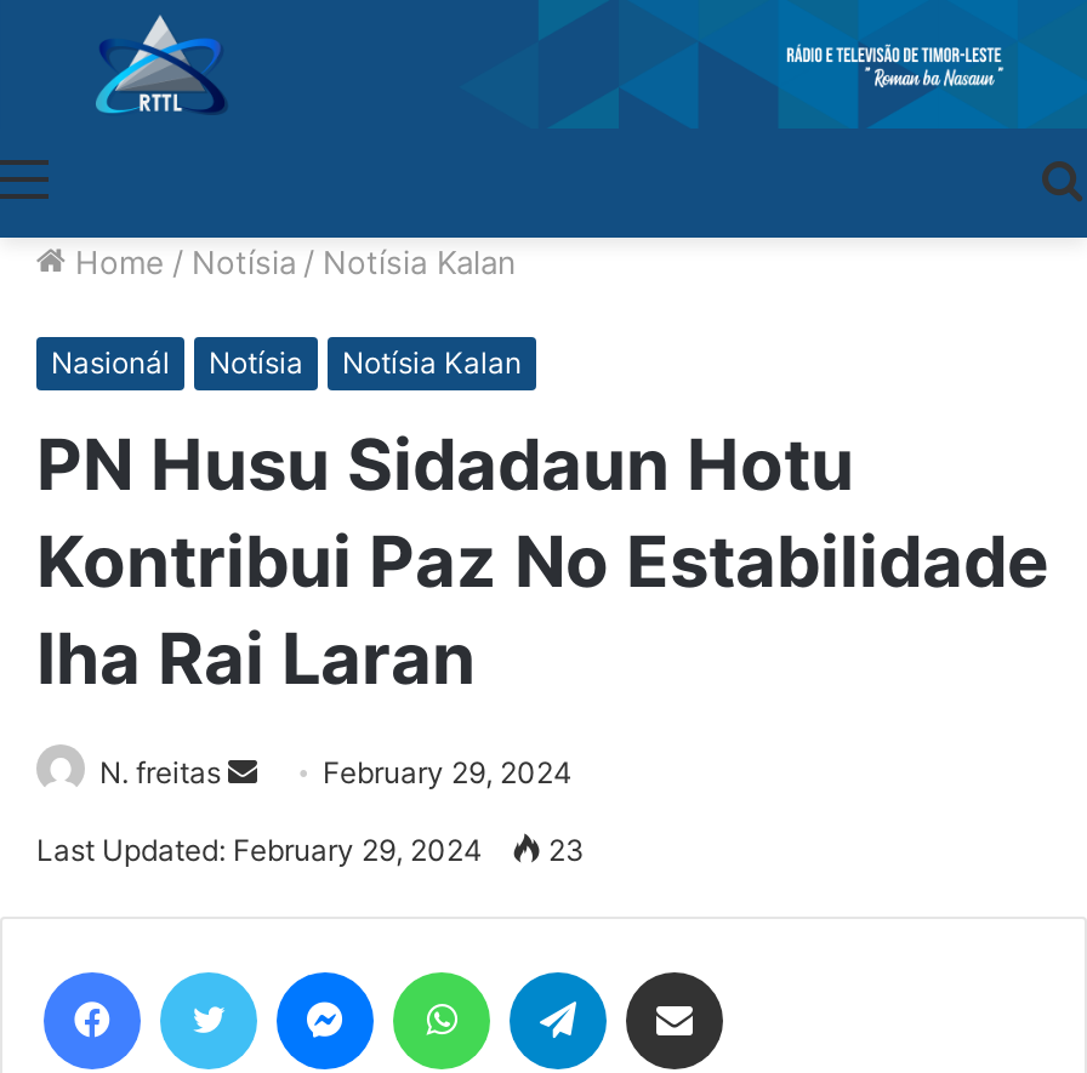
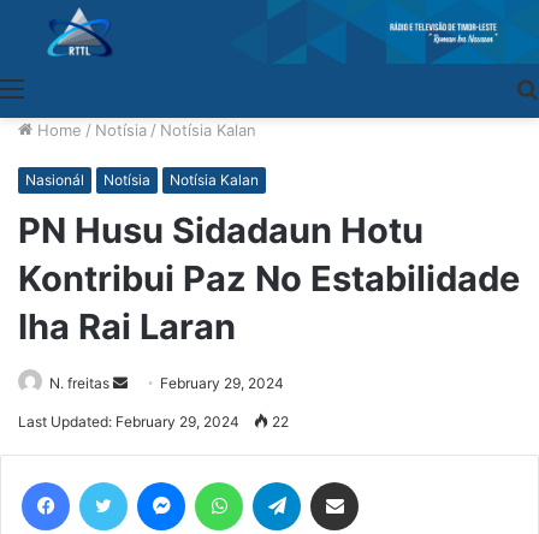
[36,832,585,868] Last Updated: February 29, 2024 23 -> [18,413,289,431] Last Updated: February 29, 2024 22

